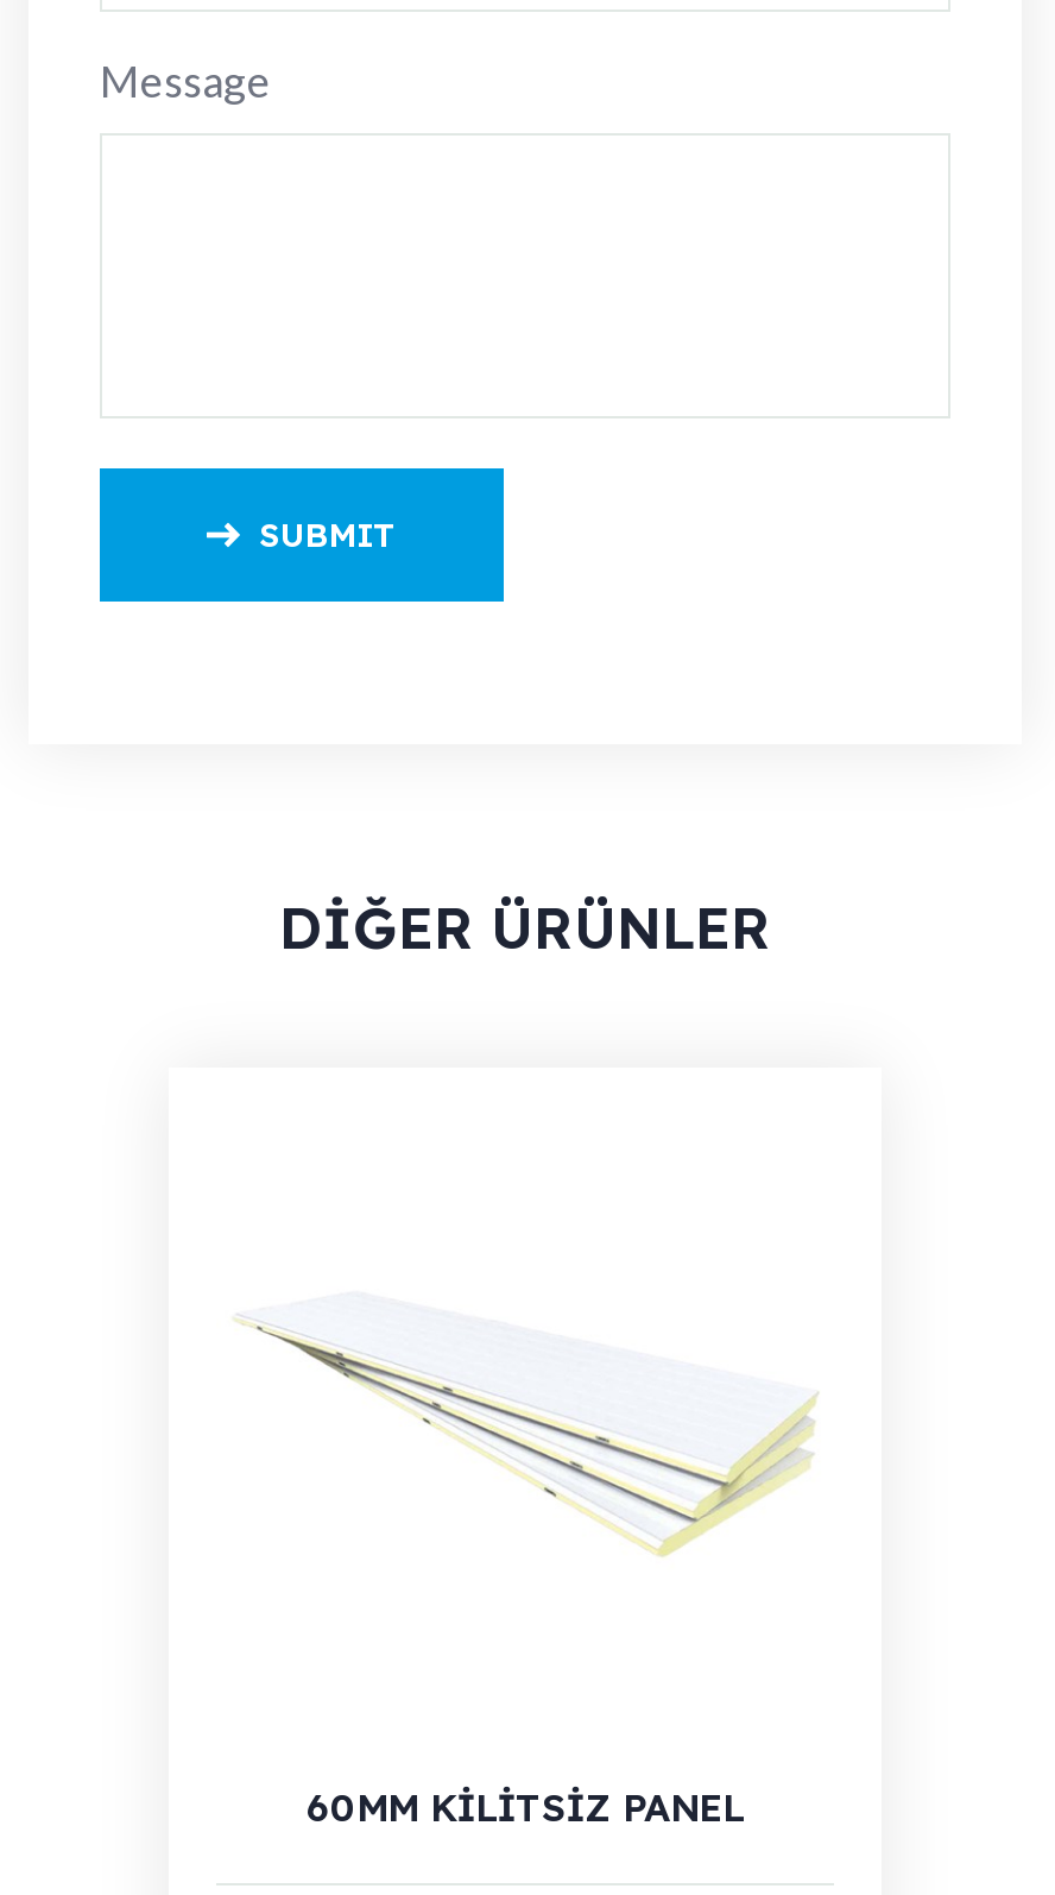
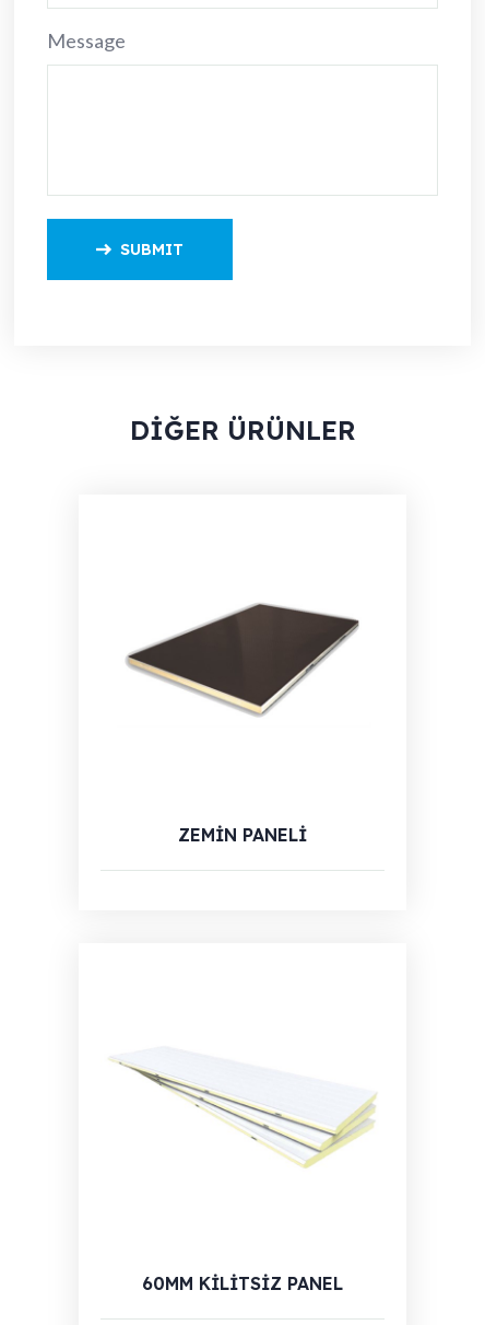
none -> [126,603,359,717] [image]
none -> [178,824,307,846] ZEMİN PANELİ

